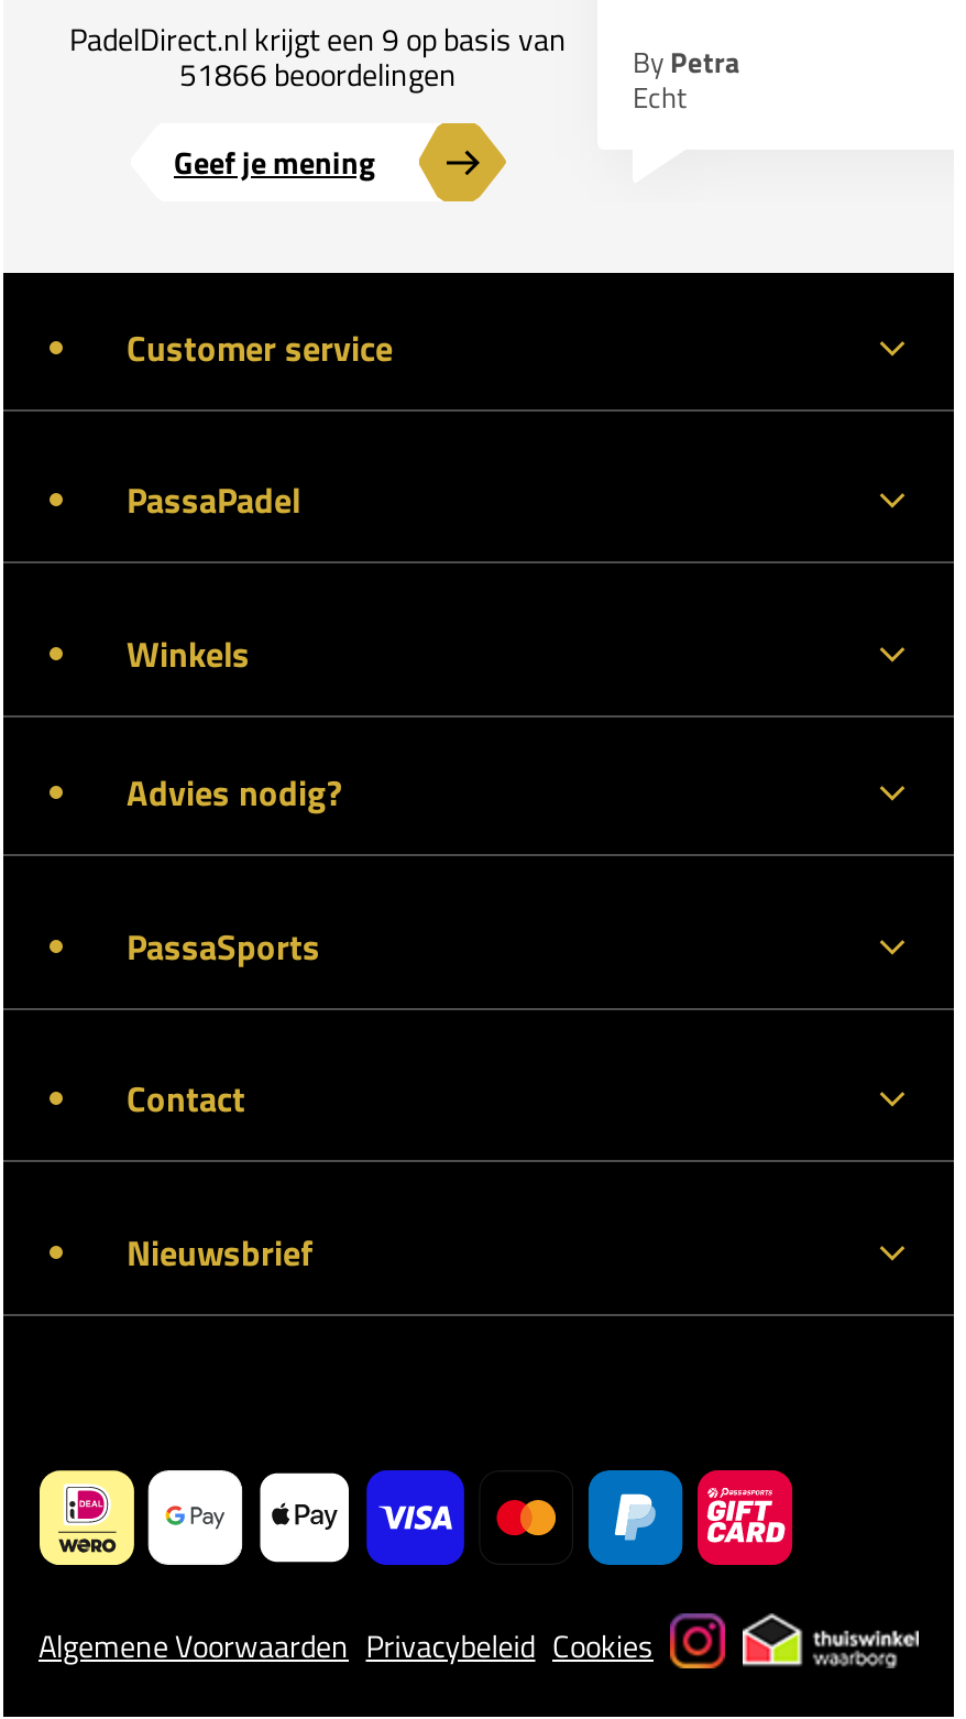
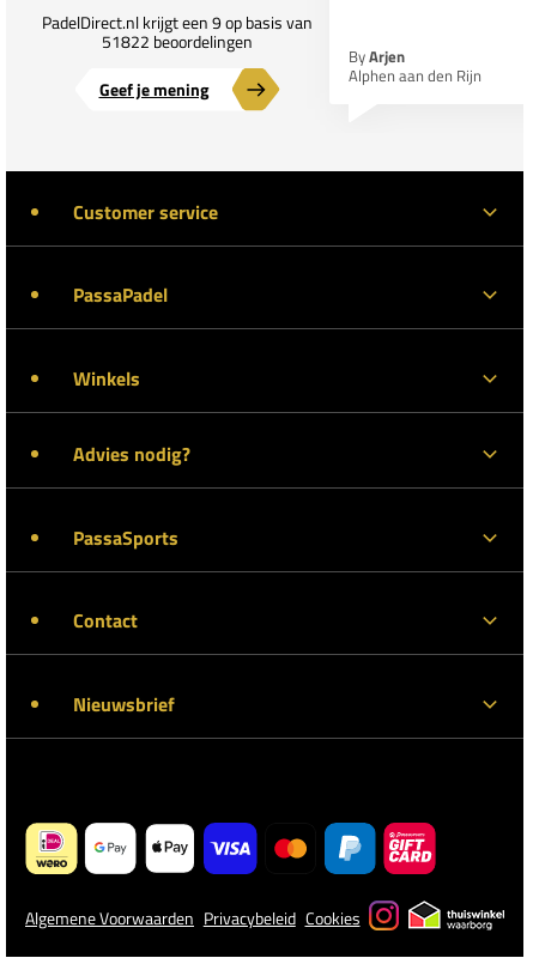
[179,50,457,96] 51866 beoordelingen -> [102,28,253,53] 51822 beoordelingen
[633,39,740,118] By Petra | Echt -> [349,44,481,87] By Arjen | Alphen aan den Rijn

